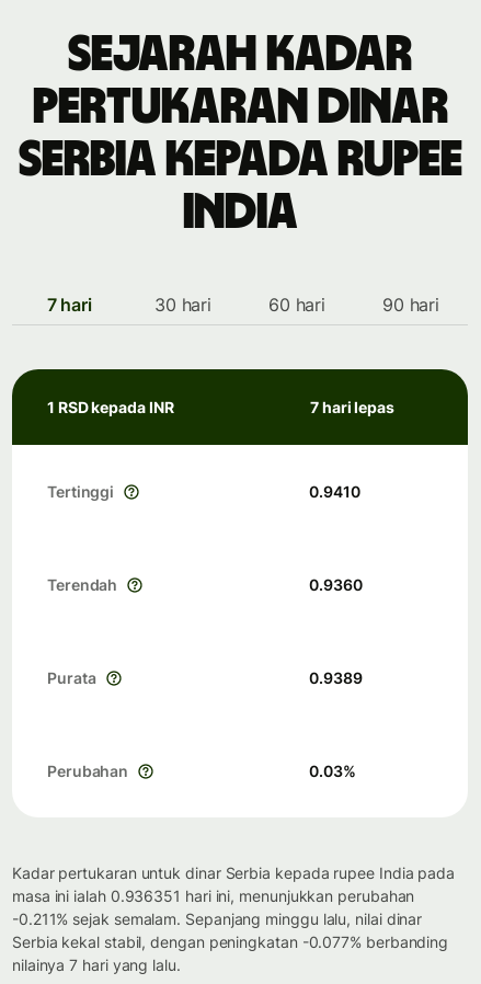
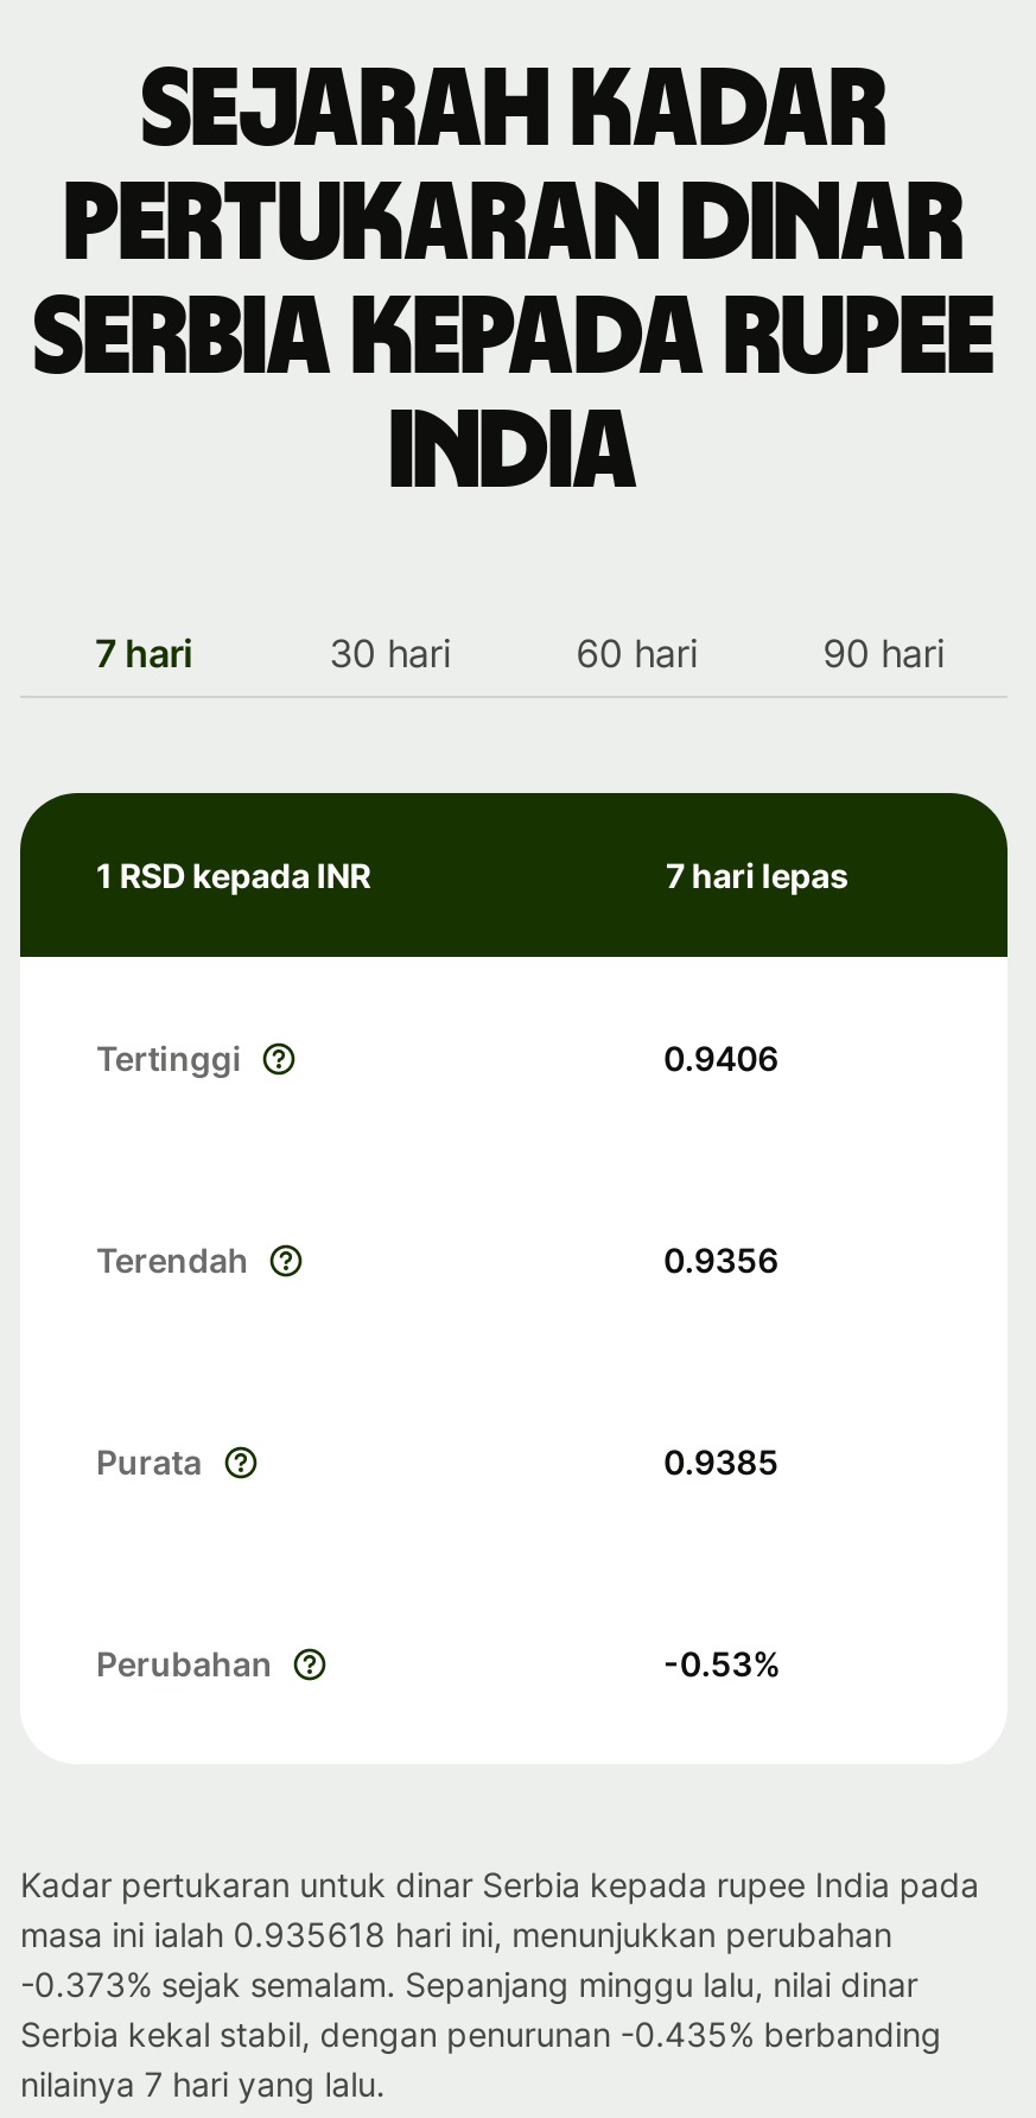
[309,482,360,501] 0.9410 -> [663,1038,778,1078] 0.9406
[309,575,362,594] 0.9360 -> [663,1239,778,1280] 0.9356
[309,668,362,687] 0.9389 -> [663,1441,778,1482] 0.9385
[309,762,356,780] 0.03% -> [663,1643,781,1683] -0.53%
[12,886,415,905] masa ini ialah 0.936351 hari ini, menunjukkan perubahan -> [20,1914,892,1954] masa ini ialah 0.935618 hari ini, menunjukkan perubahan
[12,909,422,928] -0.211% sejak semalam. Sepanjang minggu lalu, nilai dinar -> [20,1964,918,2004] -0.373% sejak semalam. Sepanjang minggu lalu, nilai dinar
[12,932,448,951] Serbia kekal stabil, dengan peningkatan -0.077% berbanding -> [20,2014,942,2054] Serbia kekal stabil, dengan penurunan -0.435% berbanding

